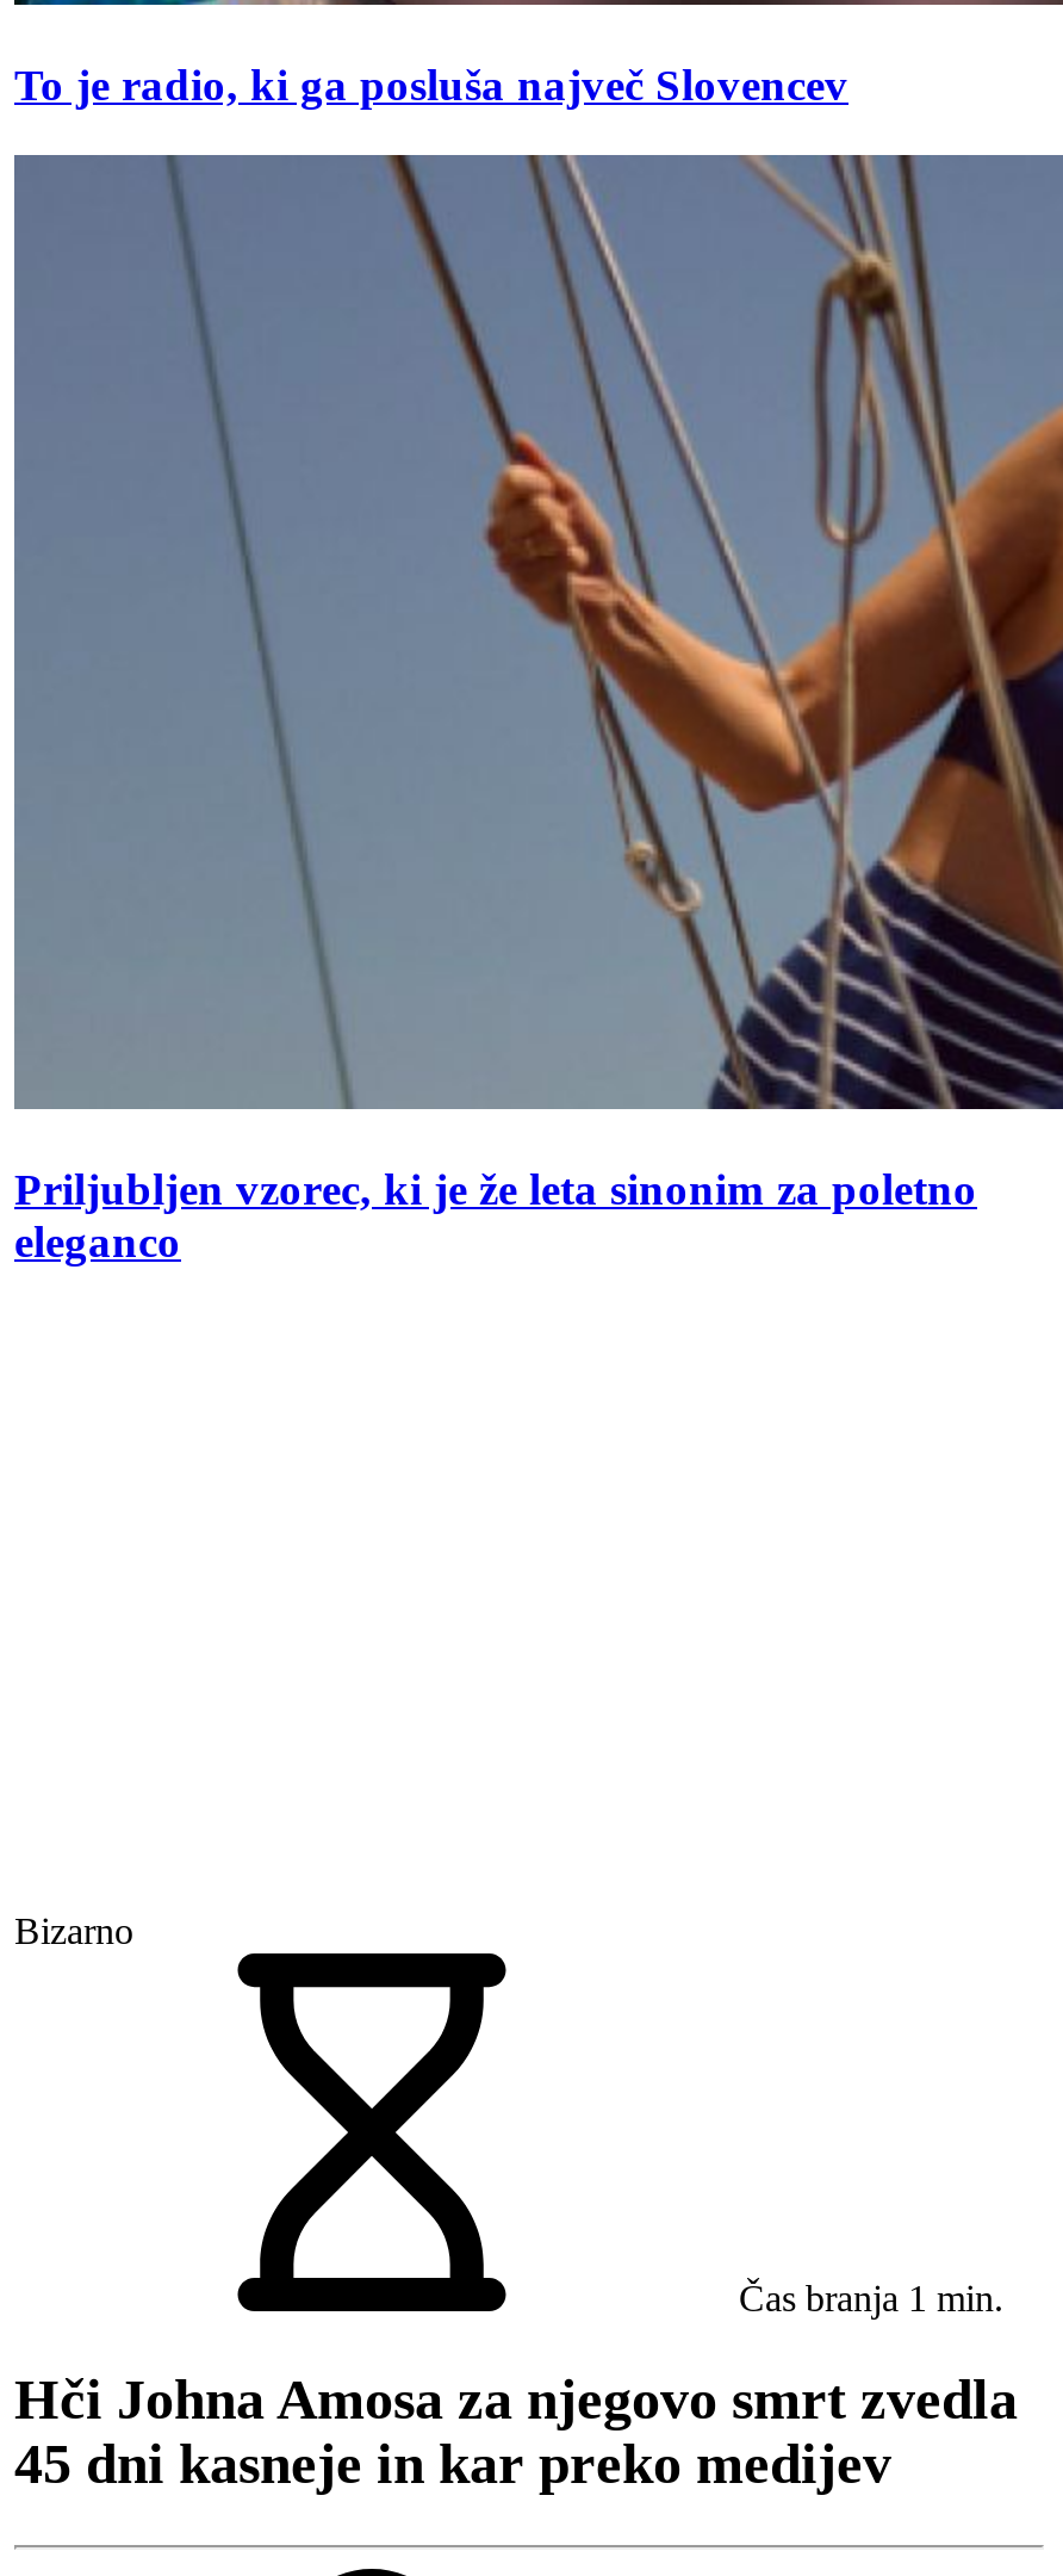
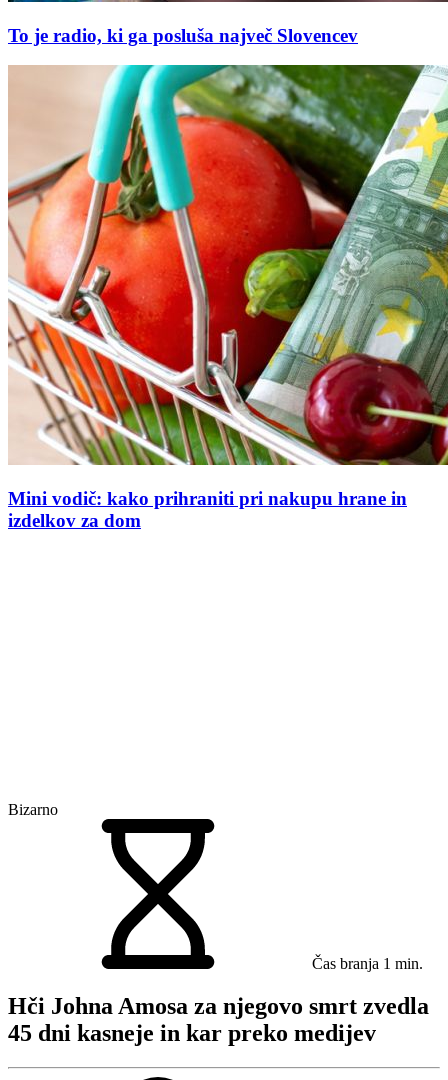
[12,153,1056,1267] [image] | Priljubljen vzorec, ki je že leta sinonim za poletno | eleganco -> [7,64,445,531] [image] | Mini vodič: kako prihraniti pri nakupu hrane in | izdelkov za dom

